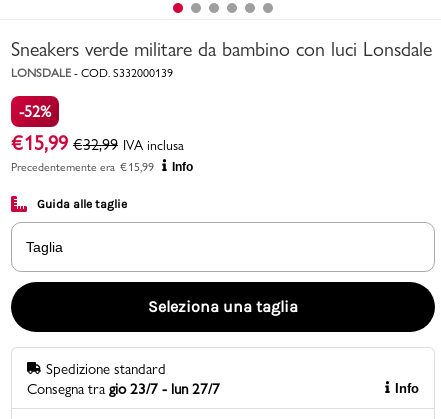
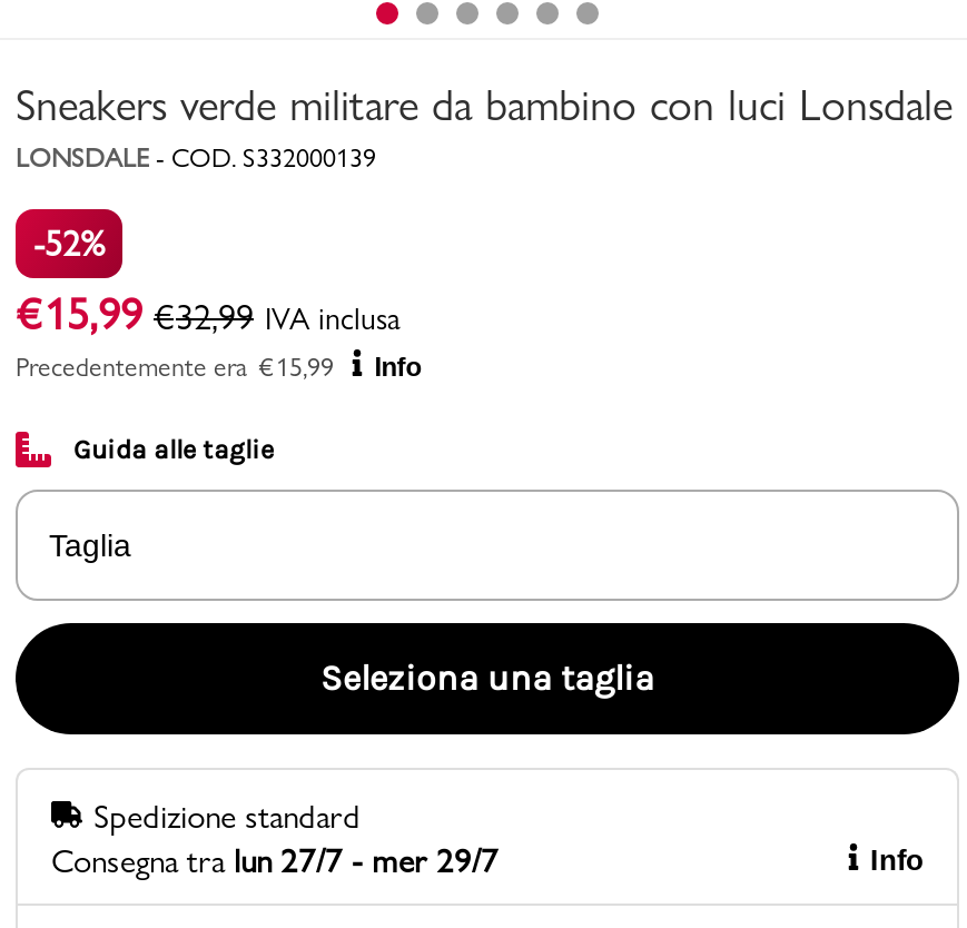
[27,380,220,398] Consegna tra gio 23/7 - lun 27/7 -> [51,840,499,880] Consegna tra lun 27/7 - mer 29/7

